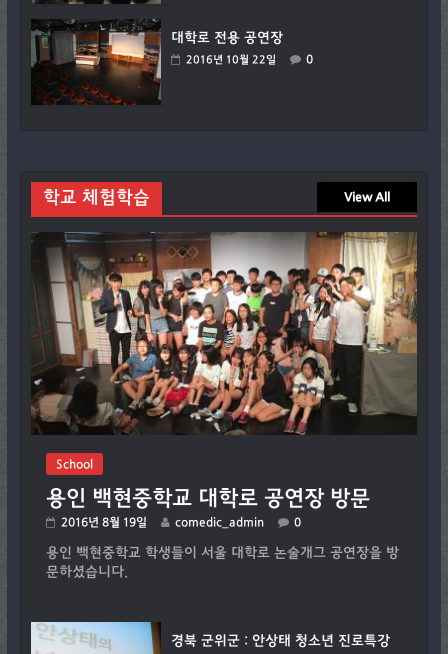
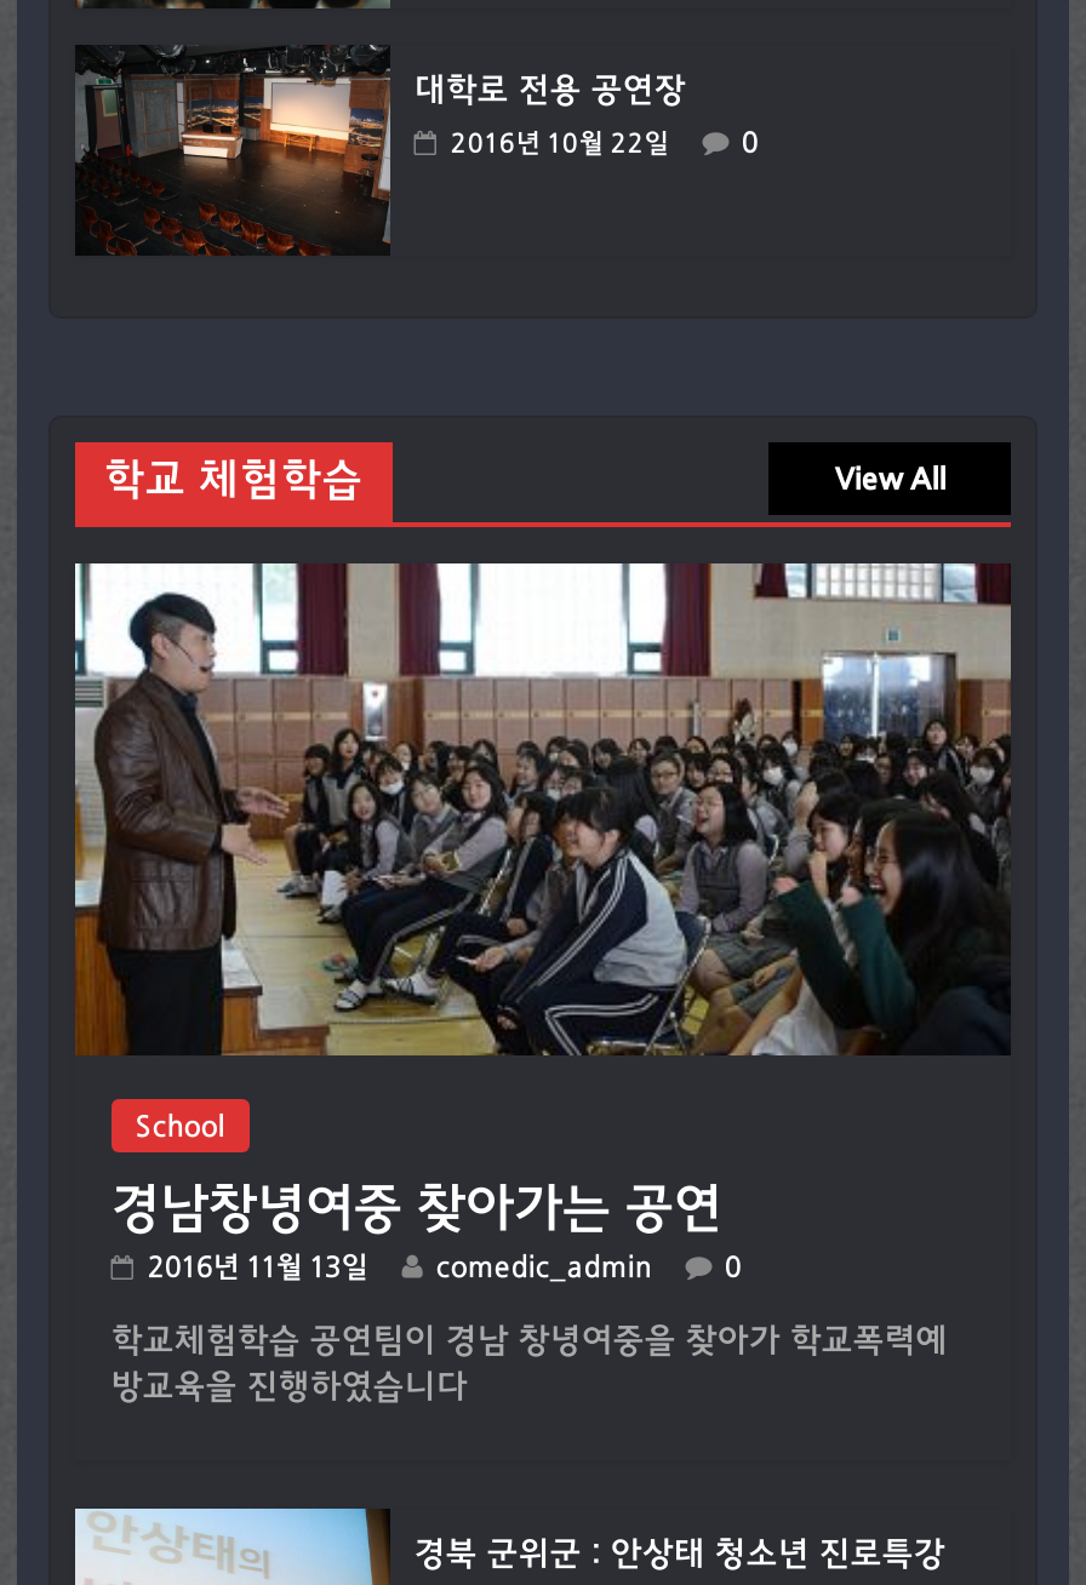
[31,232,418,435] [image] -> [73,560,1013,1057] [image]
[46,487,370,528] 용인 백현중학교 대학로 공연장 방문 | 2016년 8월 19일 -> [111,1181,722,1280] 경남창녕여중 찾아가는 공연 | 2016년 11월 13일
[46,546,399,579] 용인 백현중학교 학생들이 서울 대학로 논술개그 공연장을 방 | 문하셨습니다. -> [111,1324,947,1404] 학교체험학습 공연팀이 경남 창녕여중을 찾아가 학교폭력예 | 방교육을 진행하였습니다

